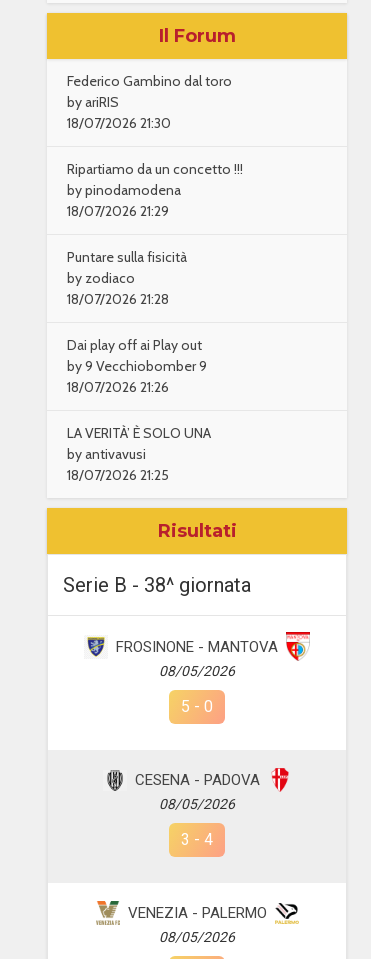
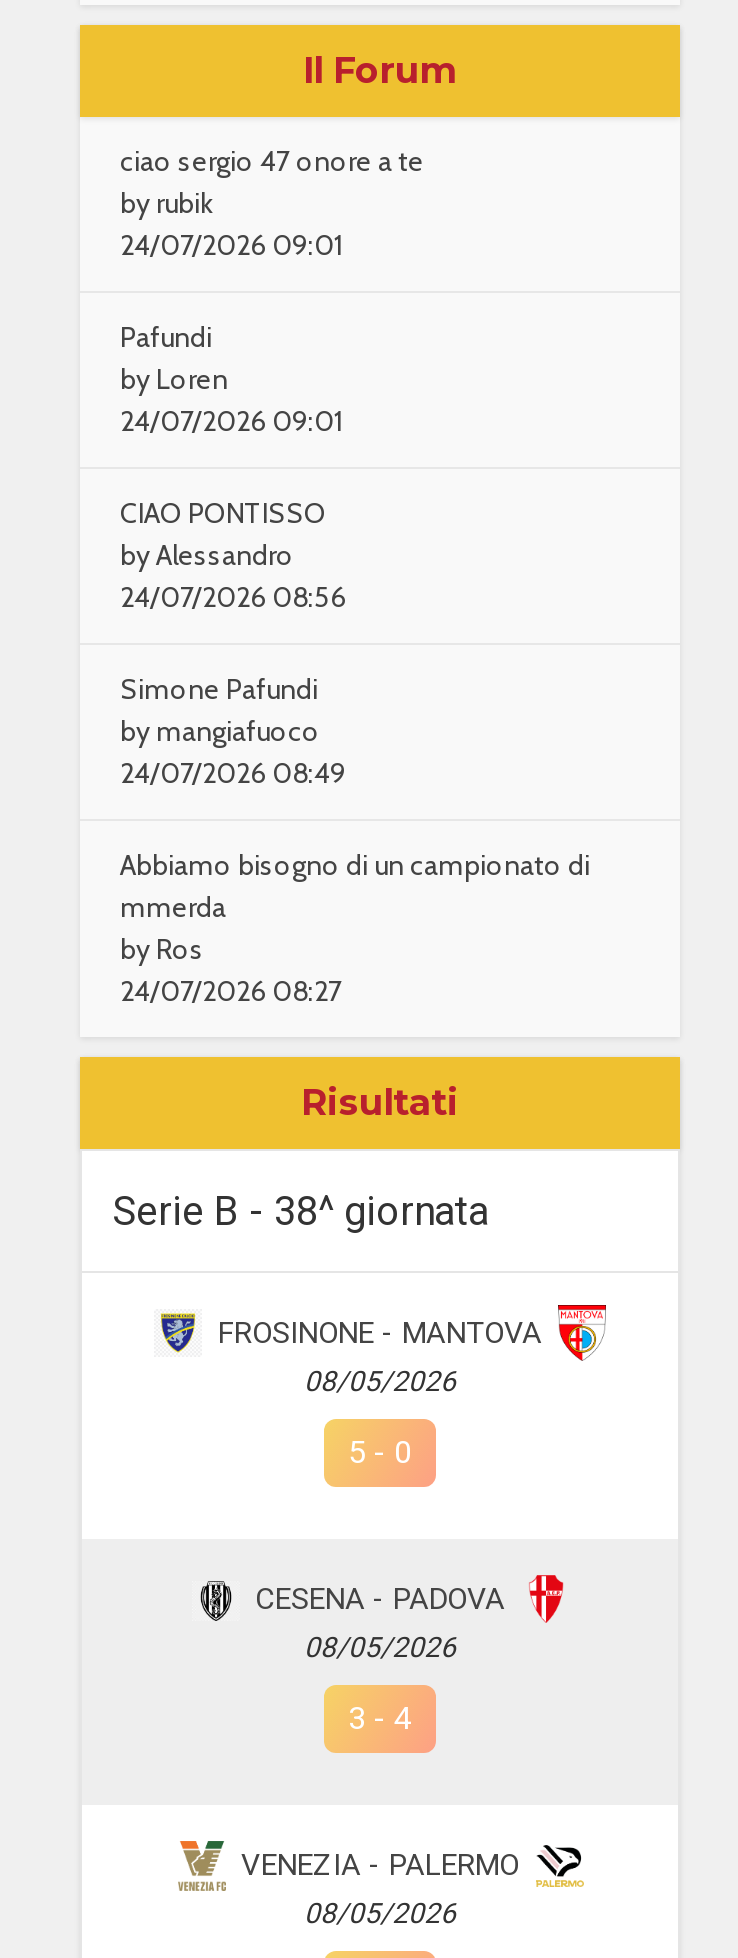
[67,72,232,132] Federico Gambino dal toro | by ariRIS | 18/07/2026 21:30 -> [120,142,424,262] ciao sergio 47 onore a te | by rubik | 24/07/2026 09:01
[67,160,243,220] Ripartiamo da un concetto !!! | by pinodamodena | 18/07/2026 21:29 -> [120,318,342,438] Pafundi | by Loren | 24/07/2026 09:01
[67,248,187,308] Puntare sulla fisicità | by zodiaco | 18/07/2026 21:28 -> [120,494,346,614] CIAO PONTISSO | by Alessandro | 24/07/2026 08:56
[67,336,207,396] Dai play off ai Play out | by 9 Vecchiobomber 9 | 18/07/2026 21:26 -> [120,670,346,790] Simone Pafundi | by mangiafuoco | 24/07/2026 08:49
[67,424,211,484] LA VERITÀ’ È SOLO UNA | by antivavusi | 18/07/2026 21:25 -> [120,846,590,1008] Abbiamo bisogno di un campionato di | mmerda | by Ros | 24/07/2026 08:27

